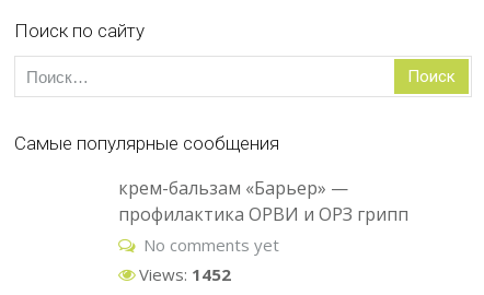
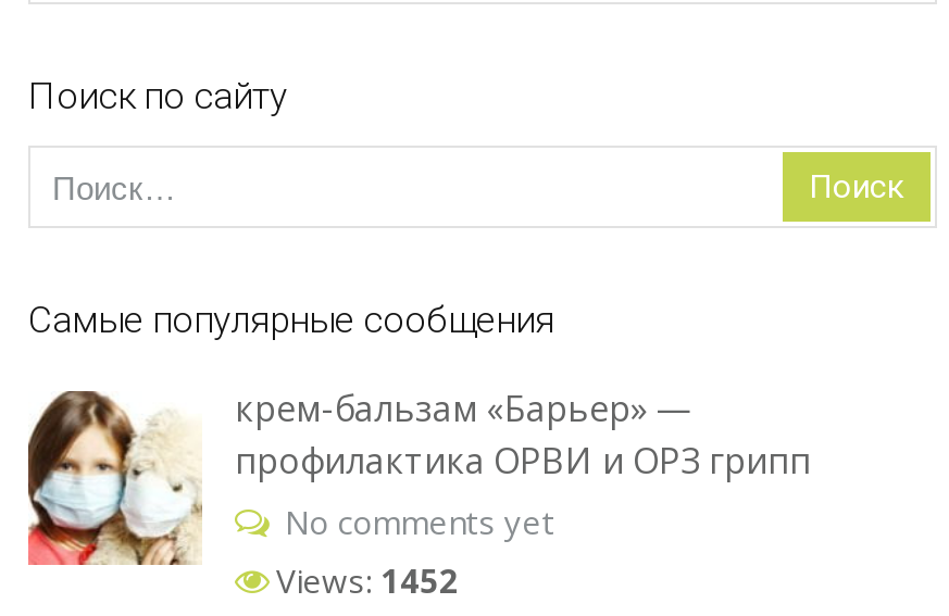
none -> [26,388,204,568] [image]

